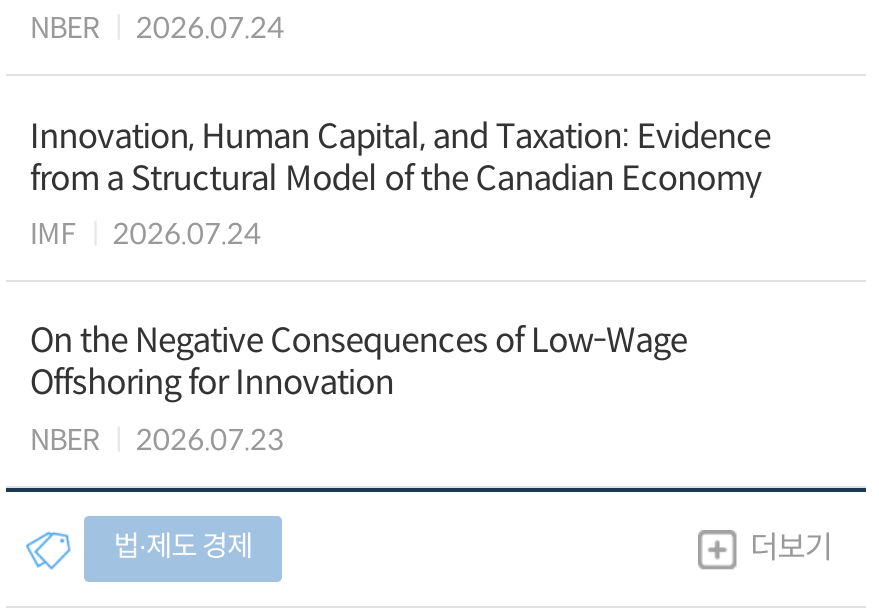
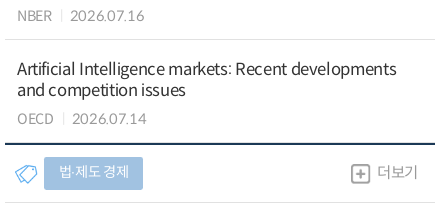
[30,10,771,457] 2026.07.24 | Innovation, Human Capital, and Taxation: Evidence | from a Structural Model of the Canadian Economy | IMF | 2026.07.24 | On the Negative Consequences of Low-Wage | Offshoring for Innovation | NBER | 2026.07.23 -> [17,7,396,128] 2026.07.16 | Artificial Intelligence markets: Recent developments | and competition issues | OECD | 2026.07.14

